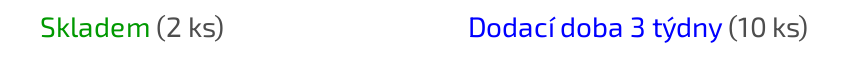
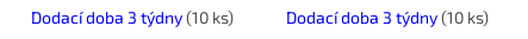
[40,9,224,43] Skladem (2 ks) -> [31,7,234,27] Dodací doba 3 týdny (10 ks)

